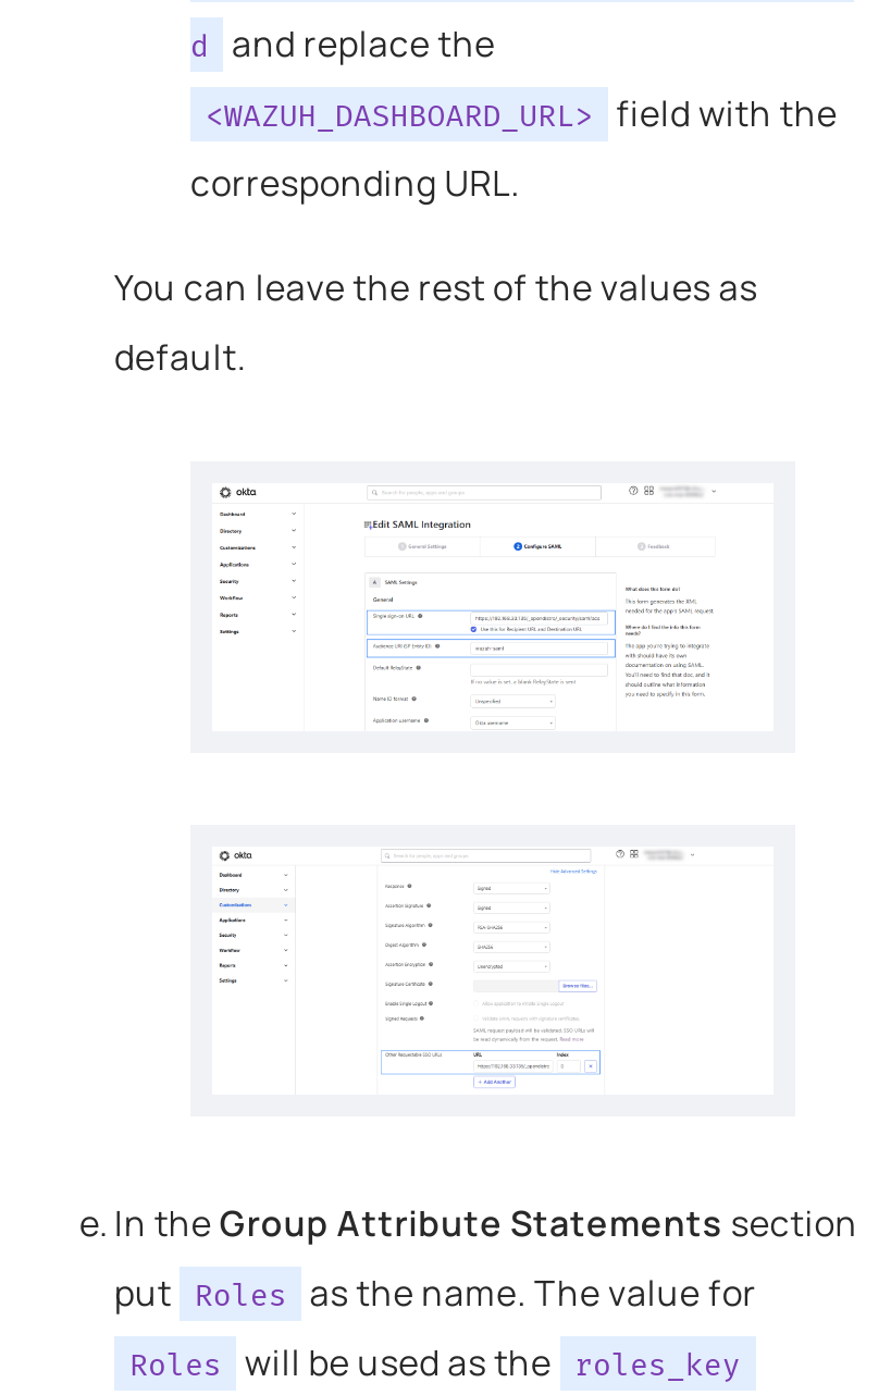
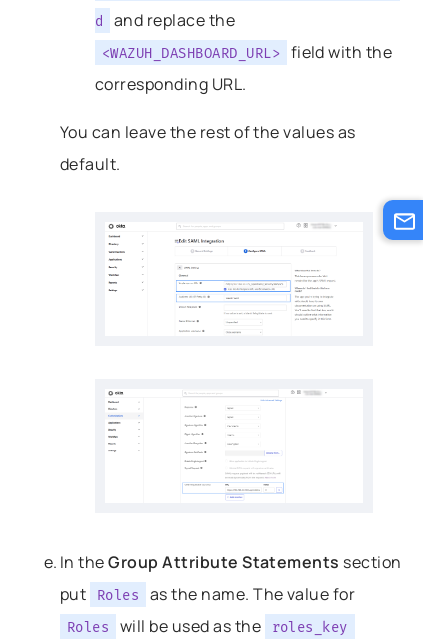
none -> [378,198,420,244] [image]

